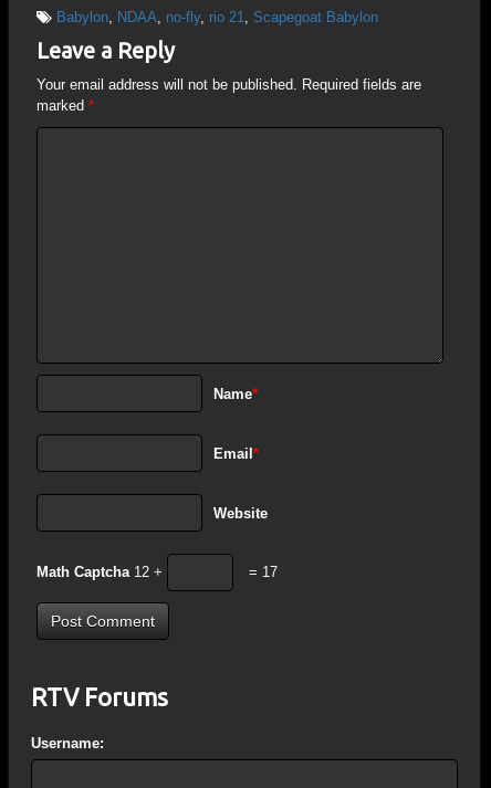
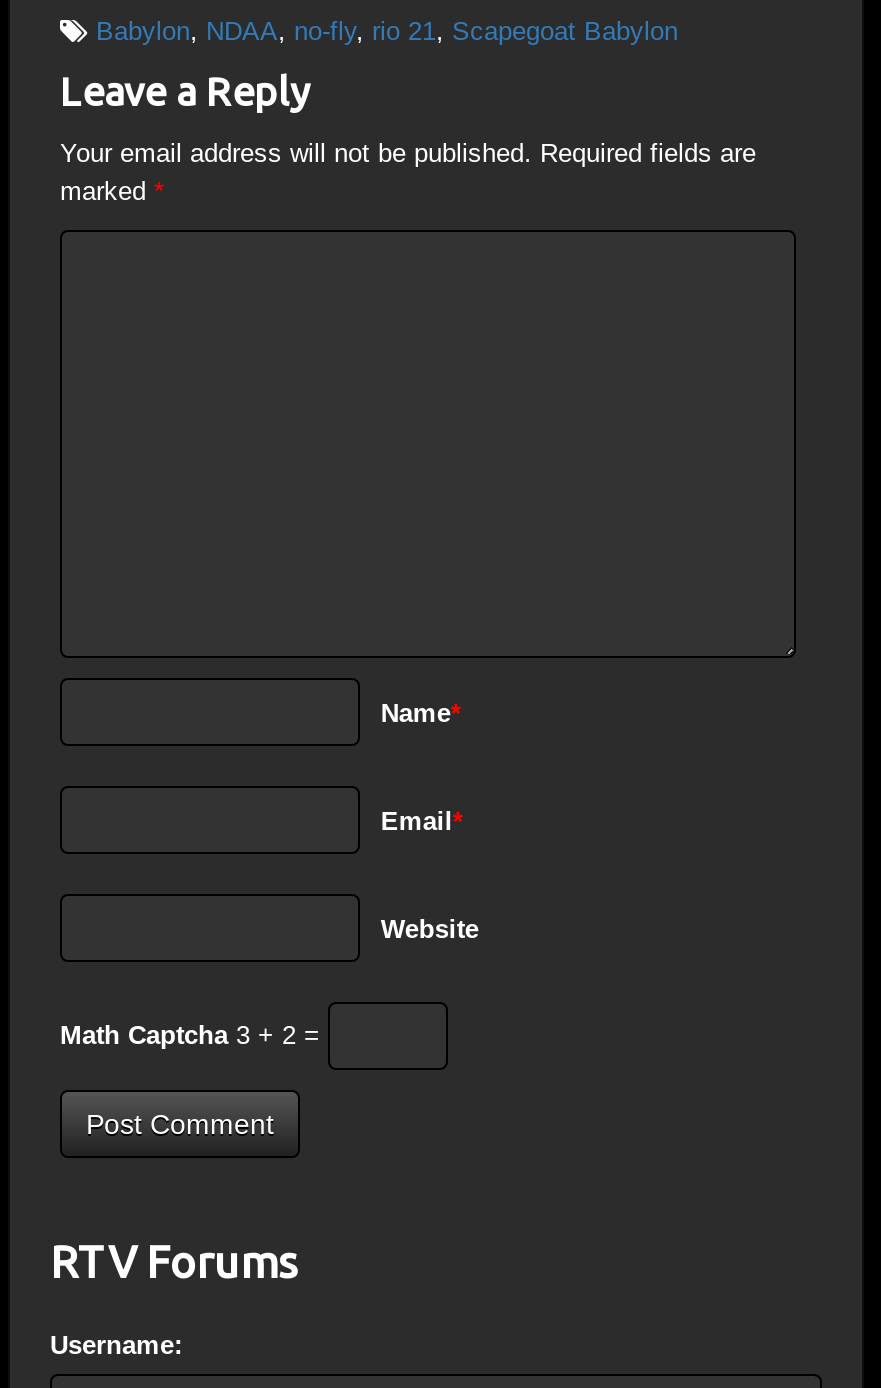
[36,563,278,580] Math Captcha 12 + | = 17 -> [60,1020,328,1050] Math Captcha 3 + 2 =

